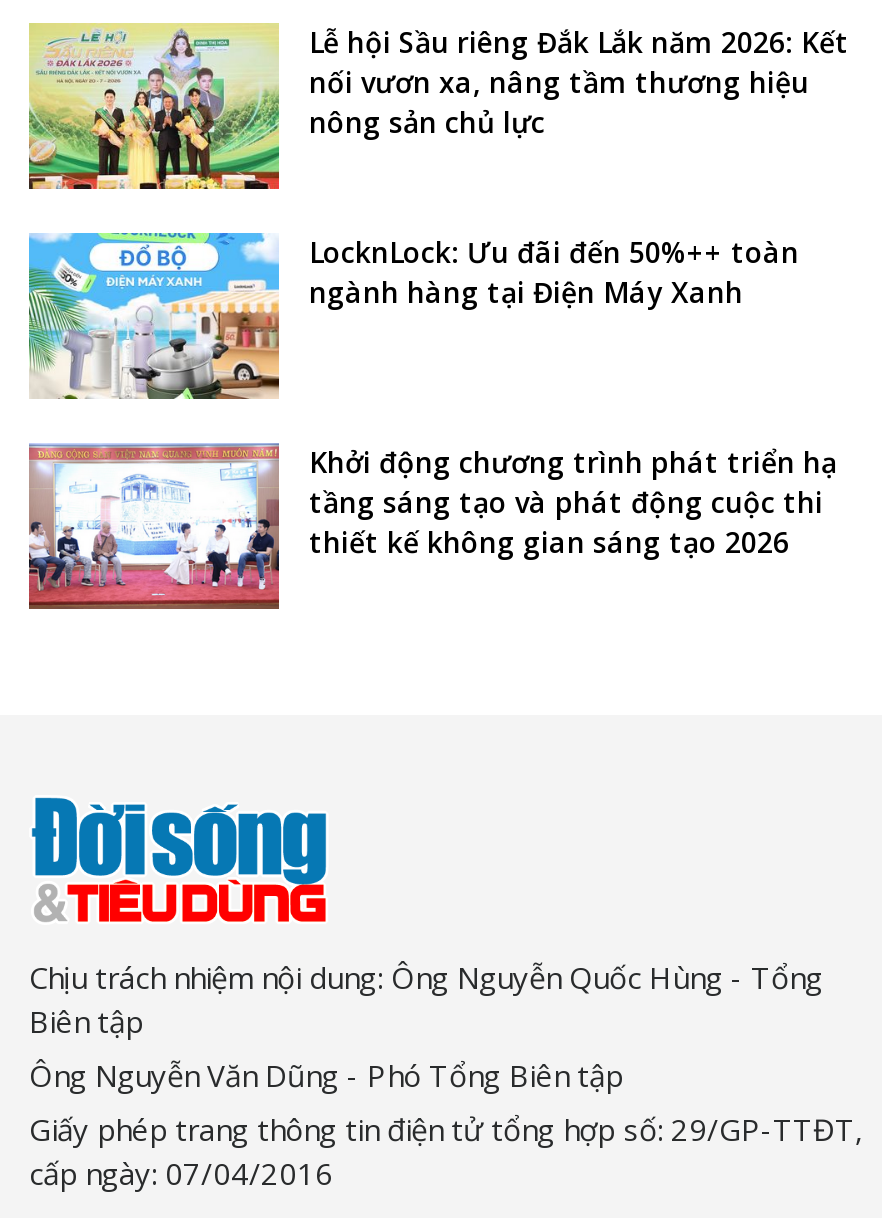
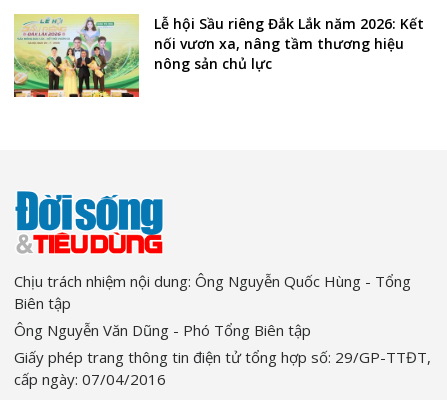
[27,230,799,402] [image] | LocknLock: Ưu đãi đến 50%++ toàn | ngành hàng tại Điện Máy Xanh -> none
[27,442,837,610] [image] | Khởi động chương trình phát triển hạ | tầng sáng tạo và phát động cuộc thi | thiết kế không gian sáng tạo 2026 -> none

